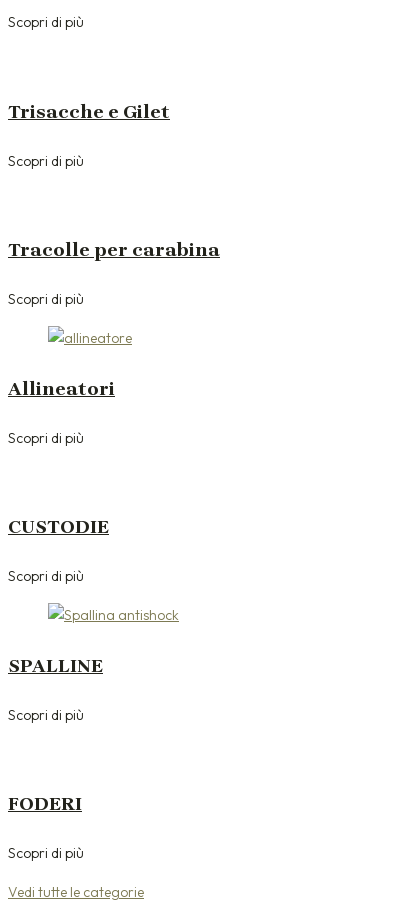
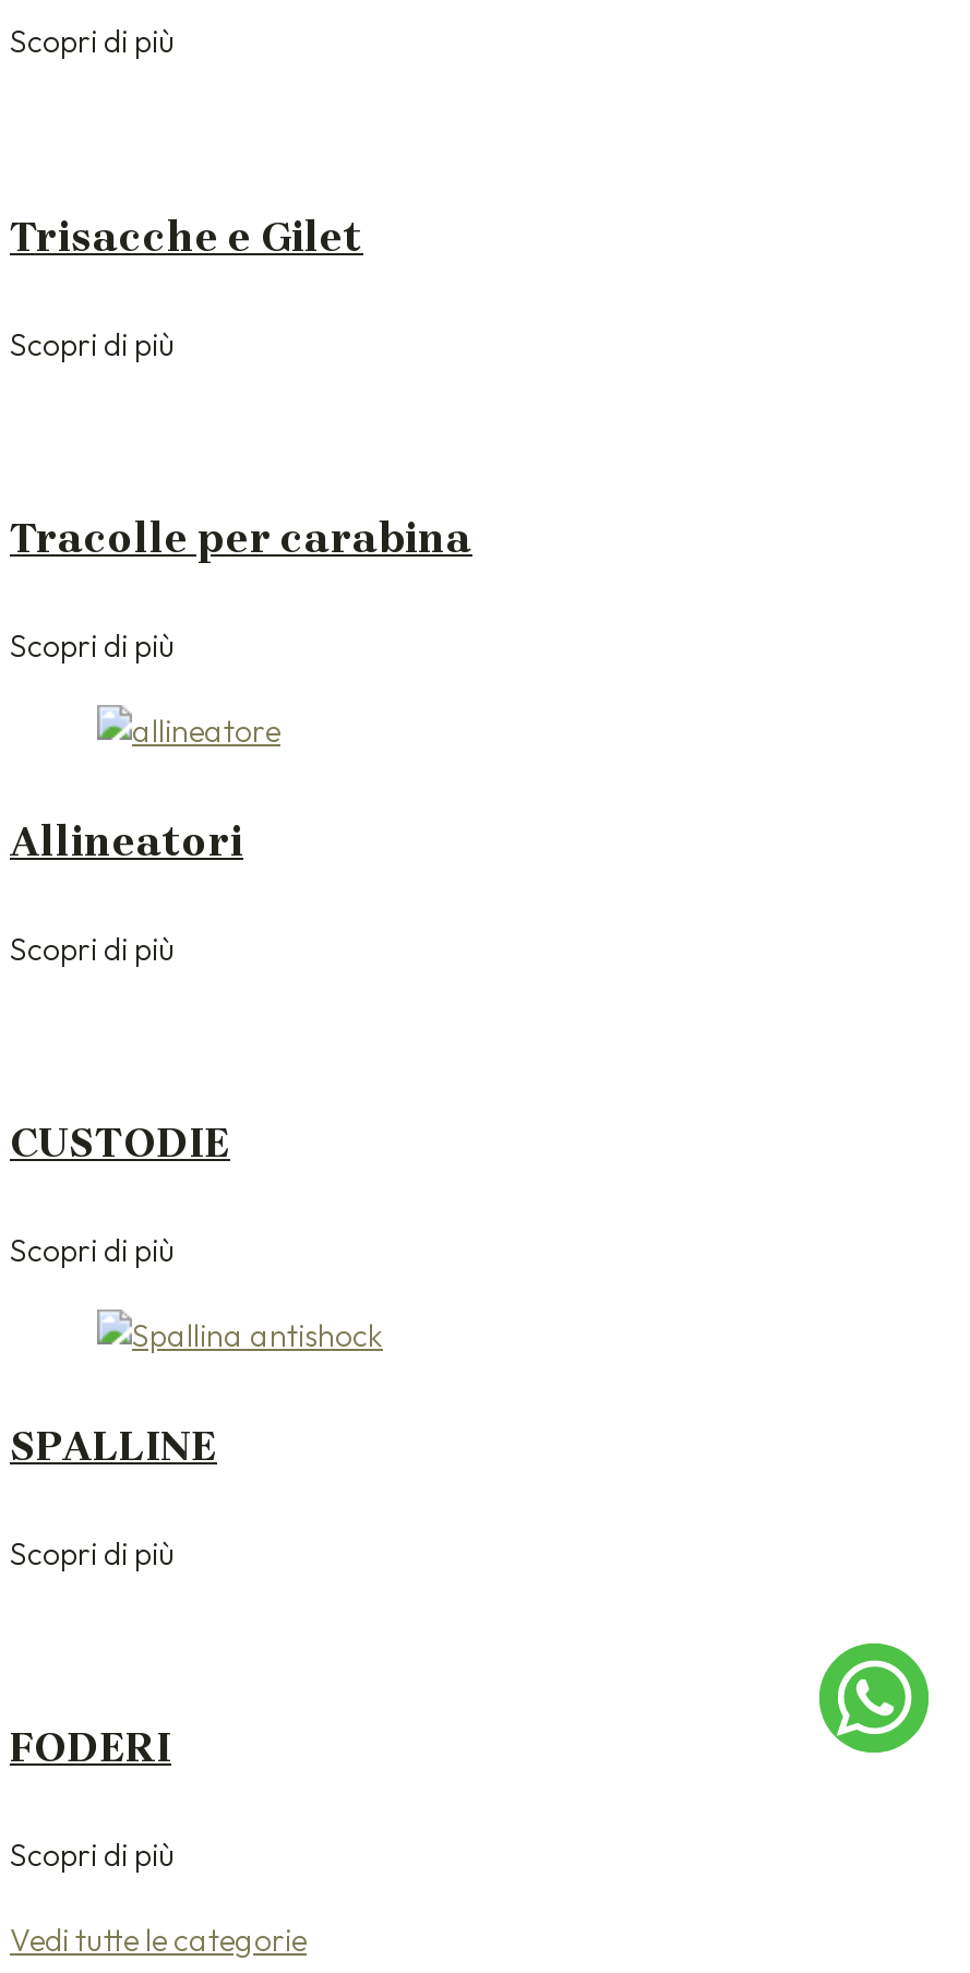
none -> [817,1641,931,1755] [image]

